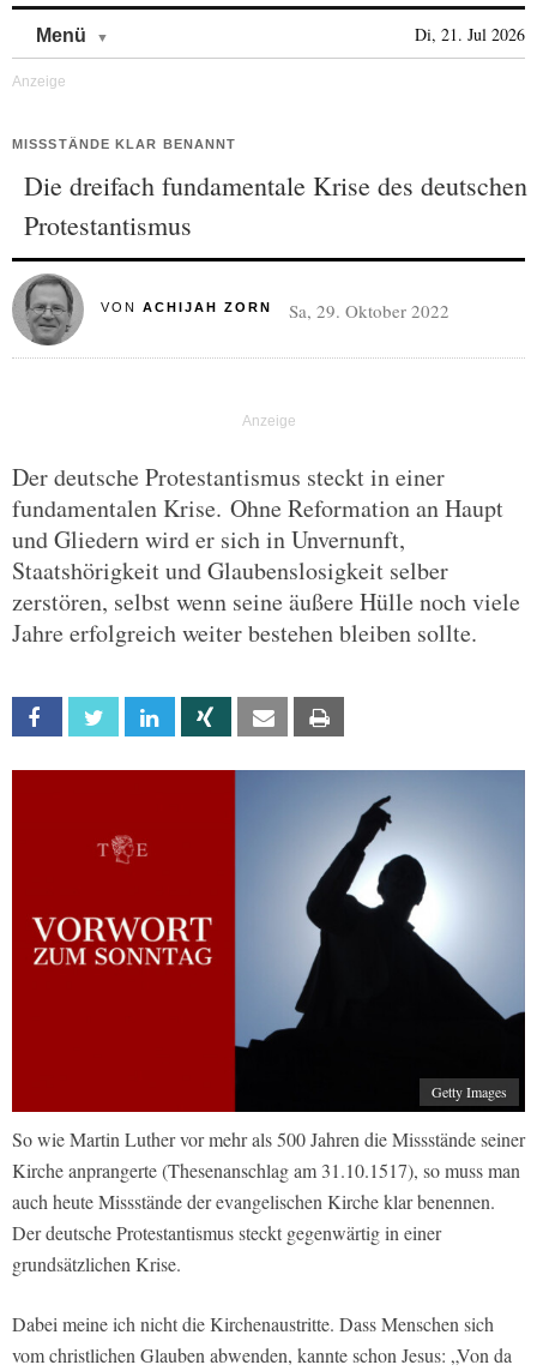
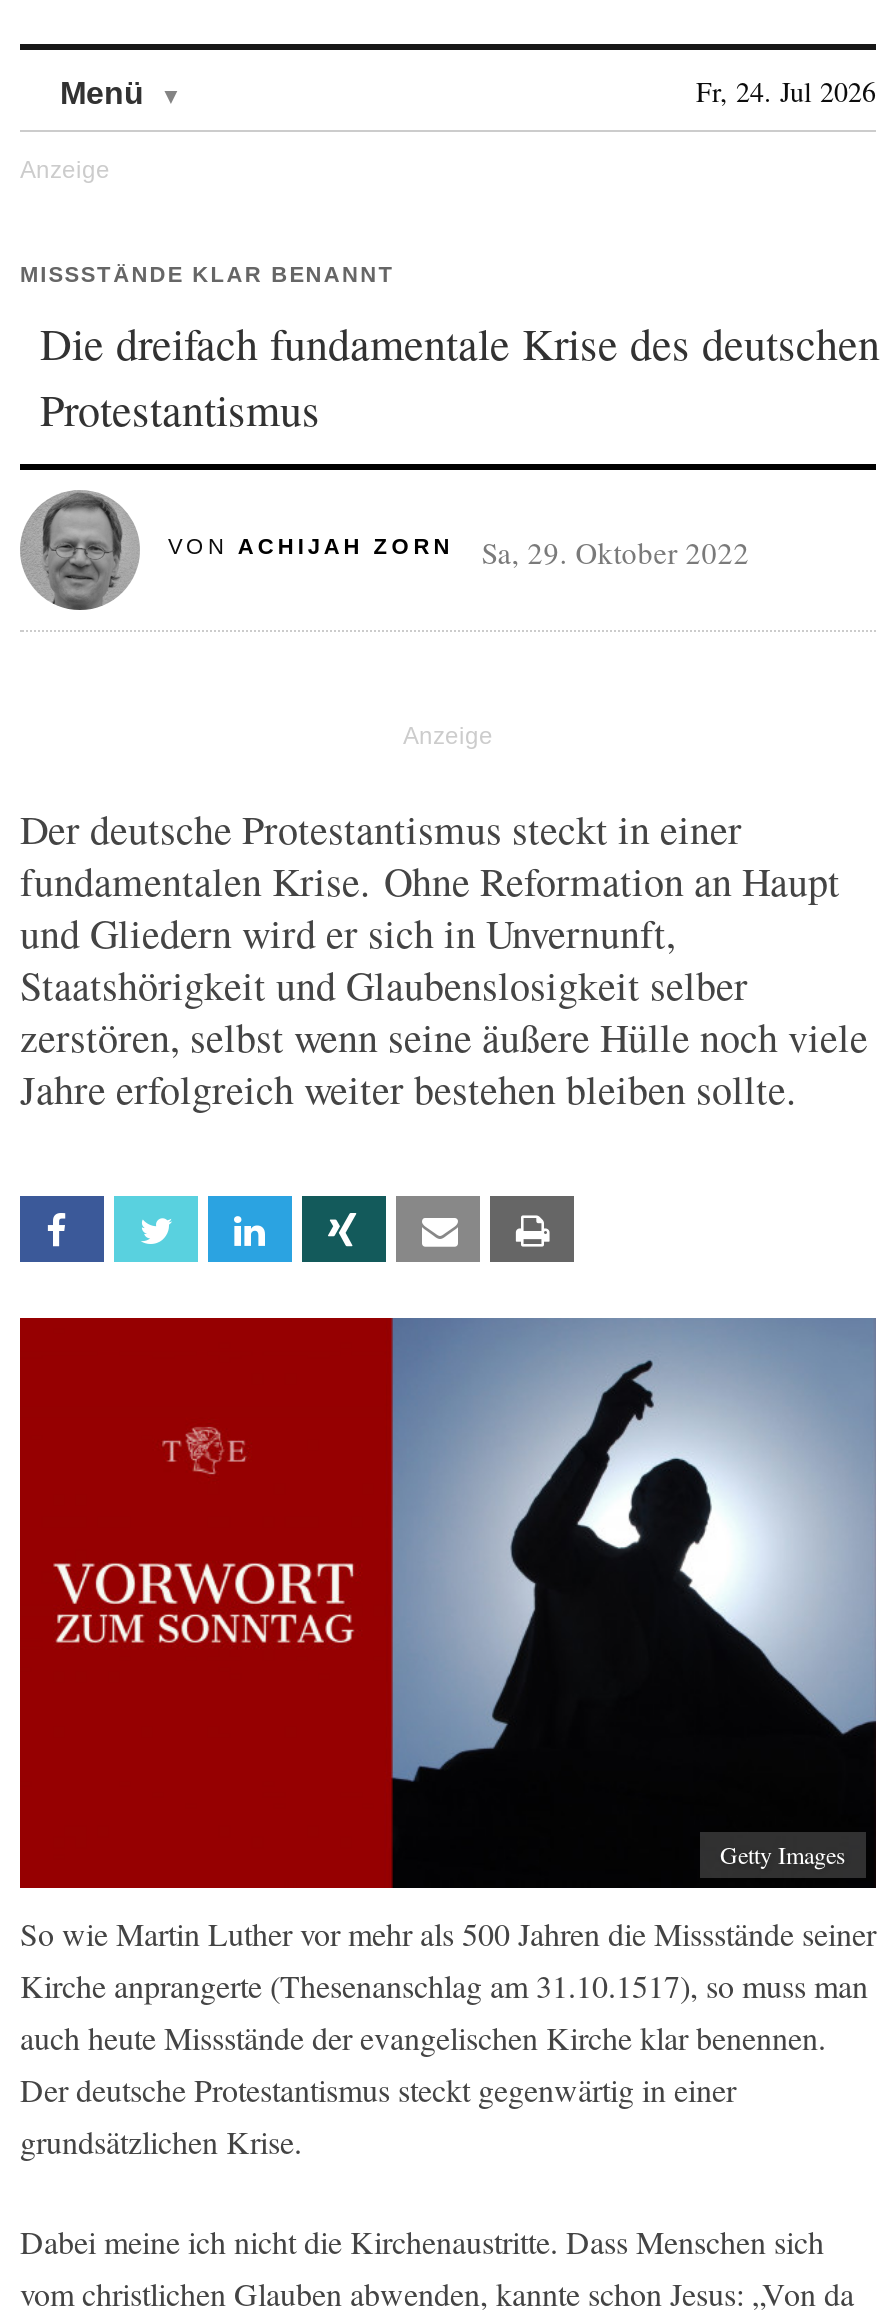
[415,23,525,46] Di, 21. Jul 2026 -> [696,72,876,110] Fr, 24. Jul 2026

